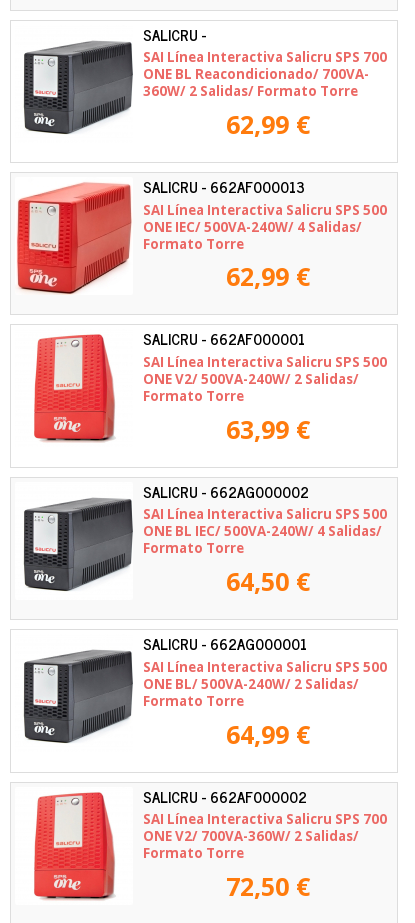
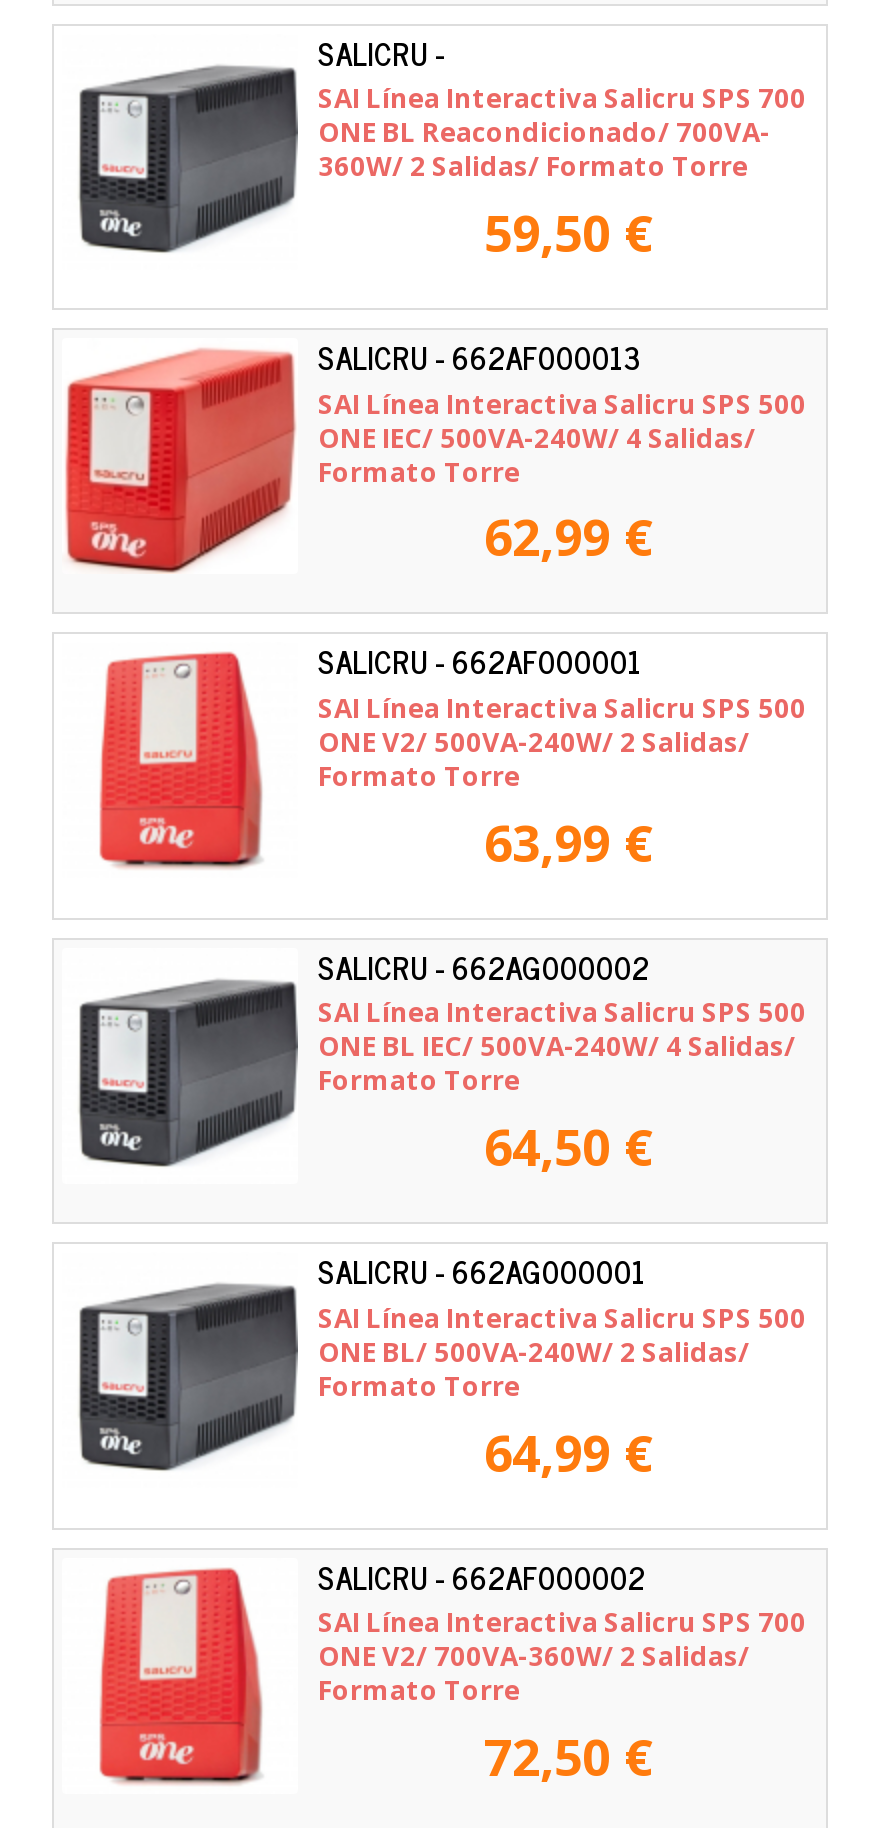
[226,107,310,141] 62,99 € -> [484,198,652,266] 59,50 €

